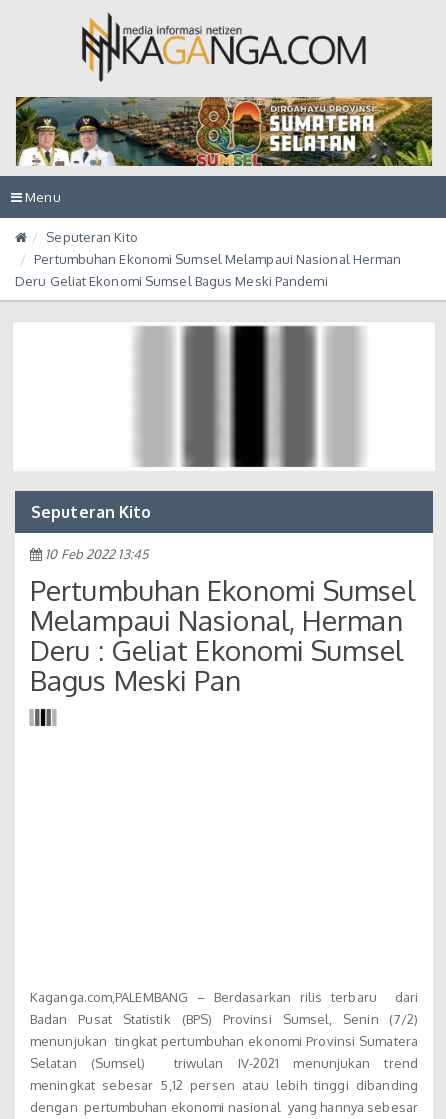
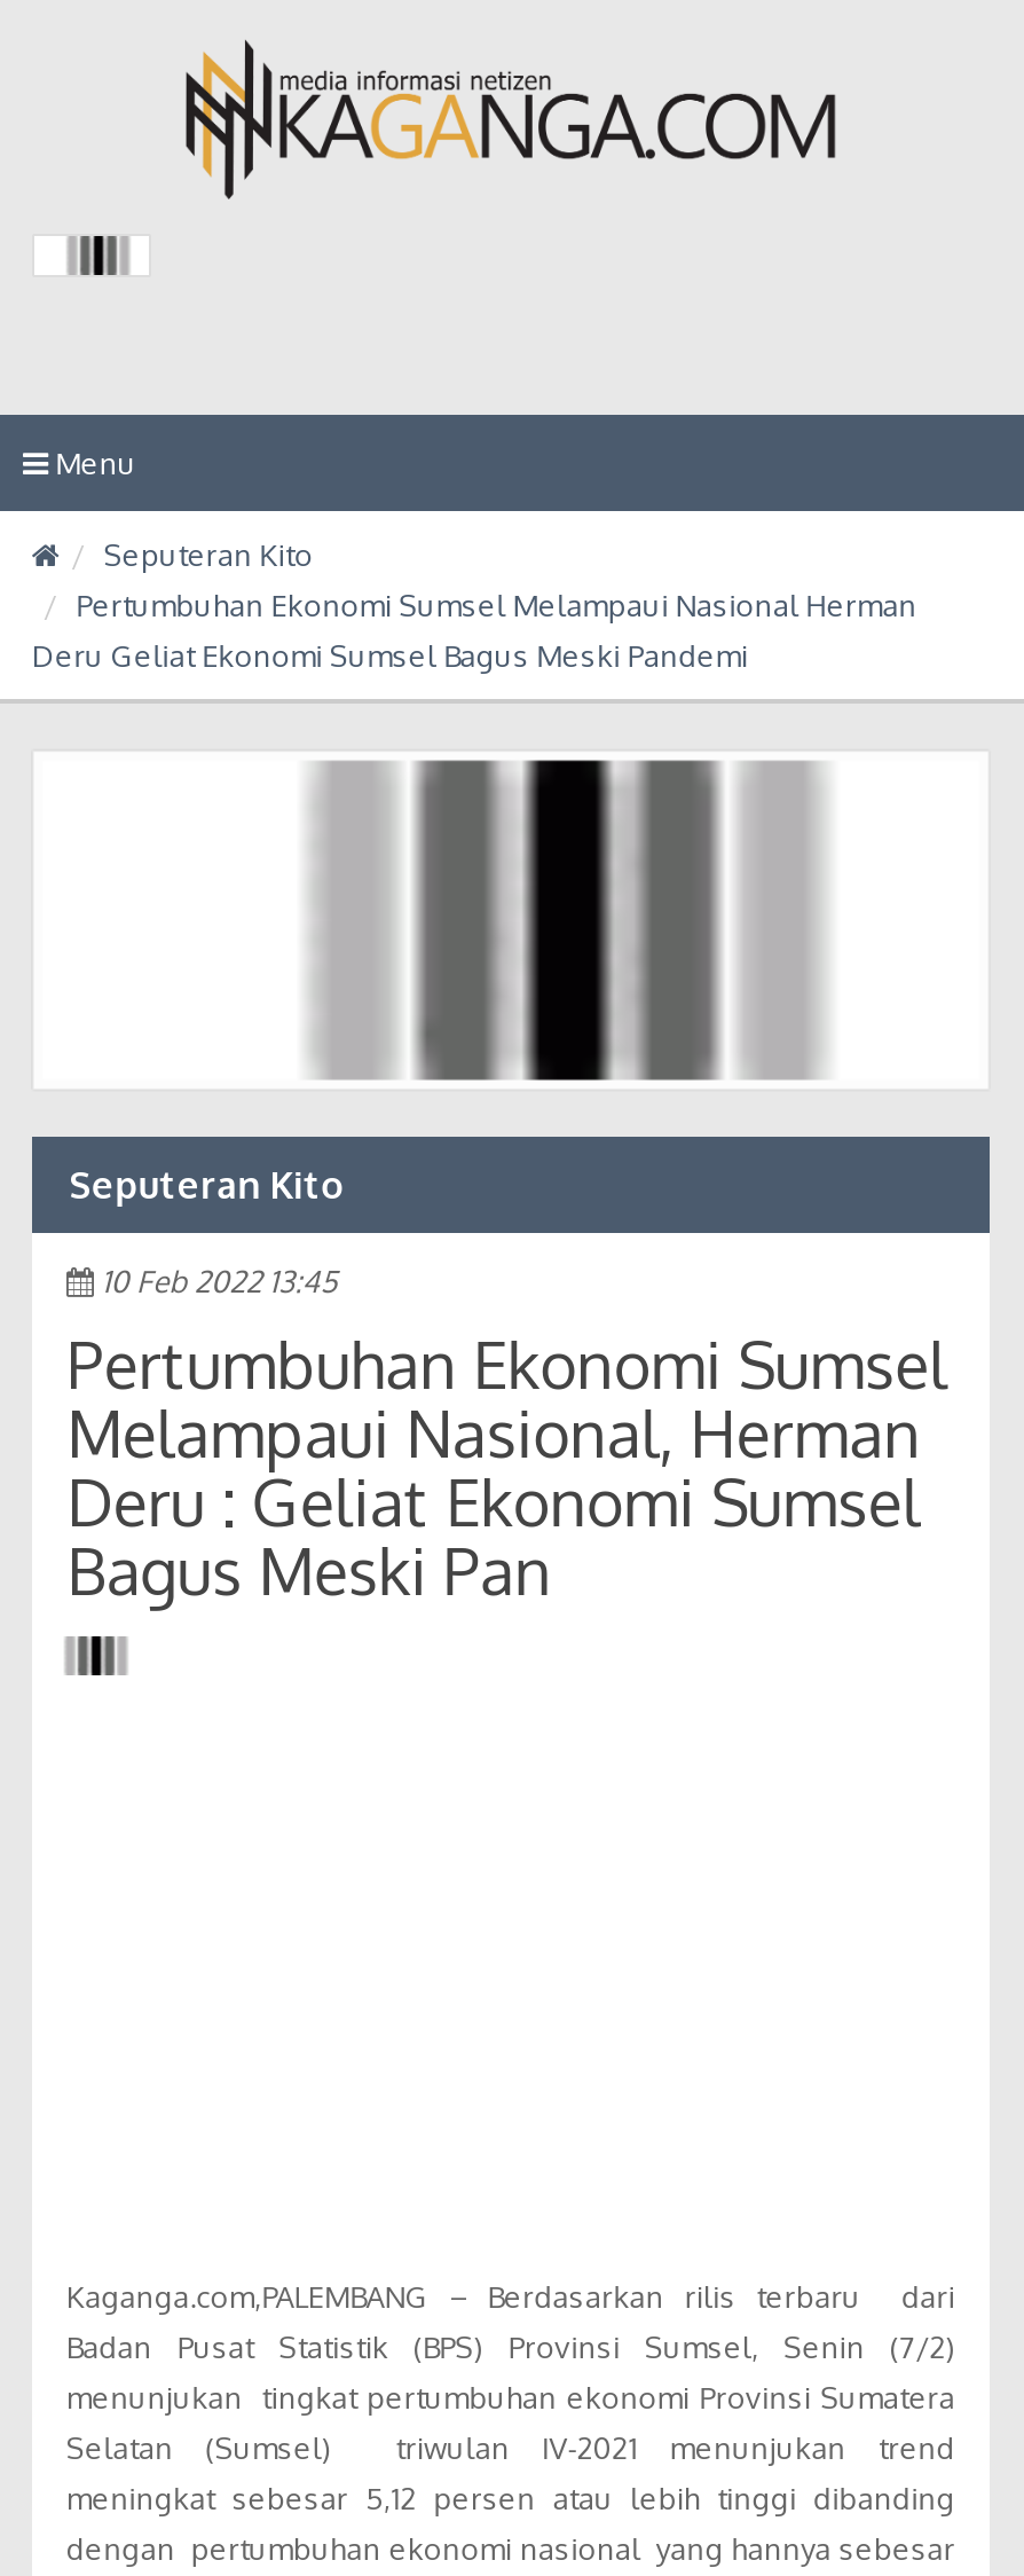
[15,96,433,167] [image] -> none

